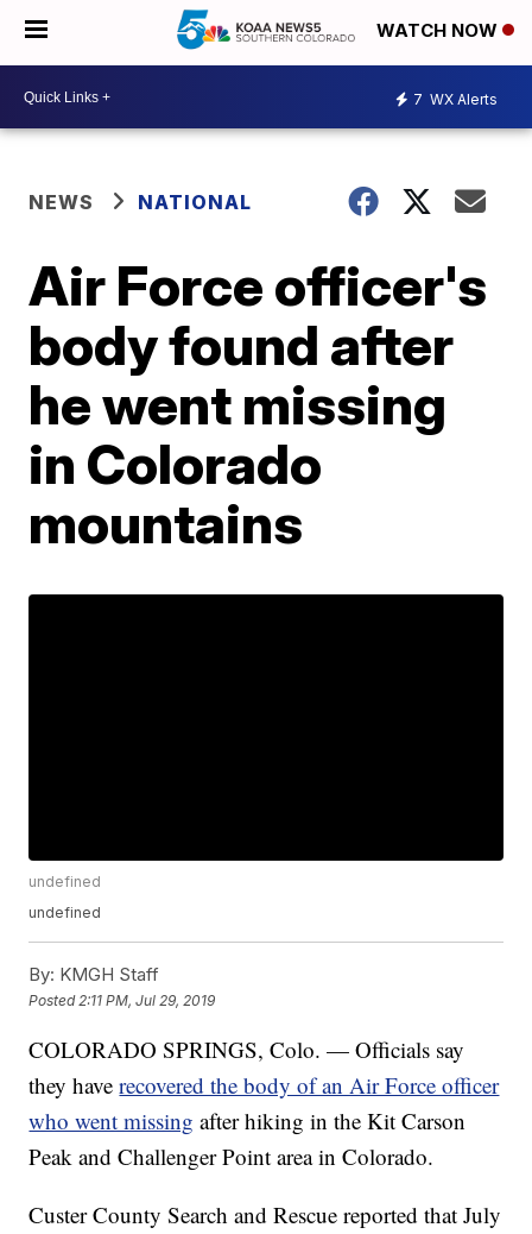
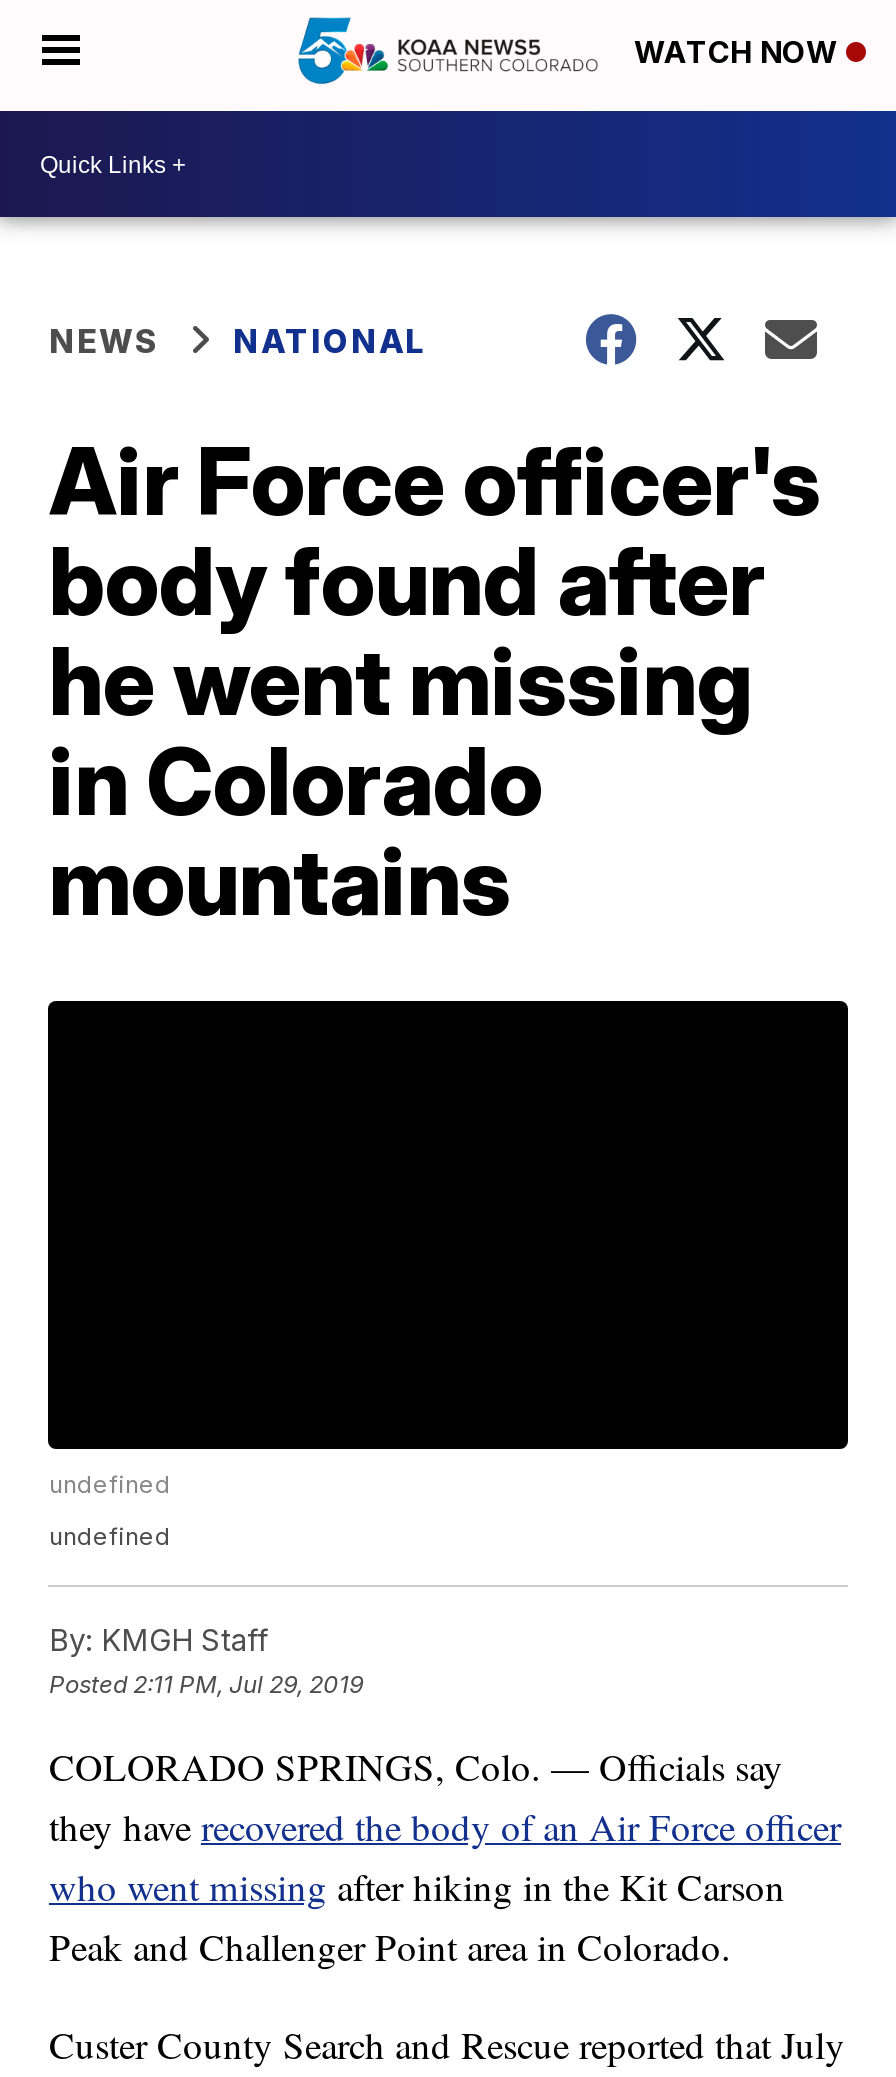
[413,90,498,108] 7 WX Alerts -> none

